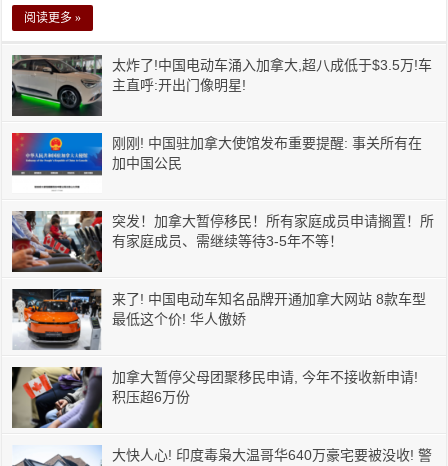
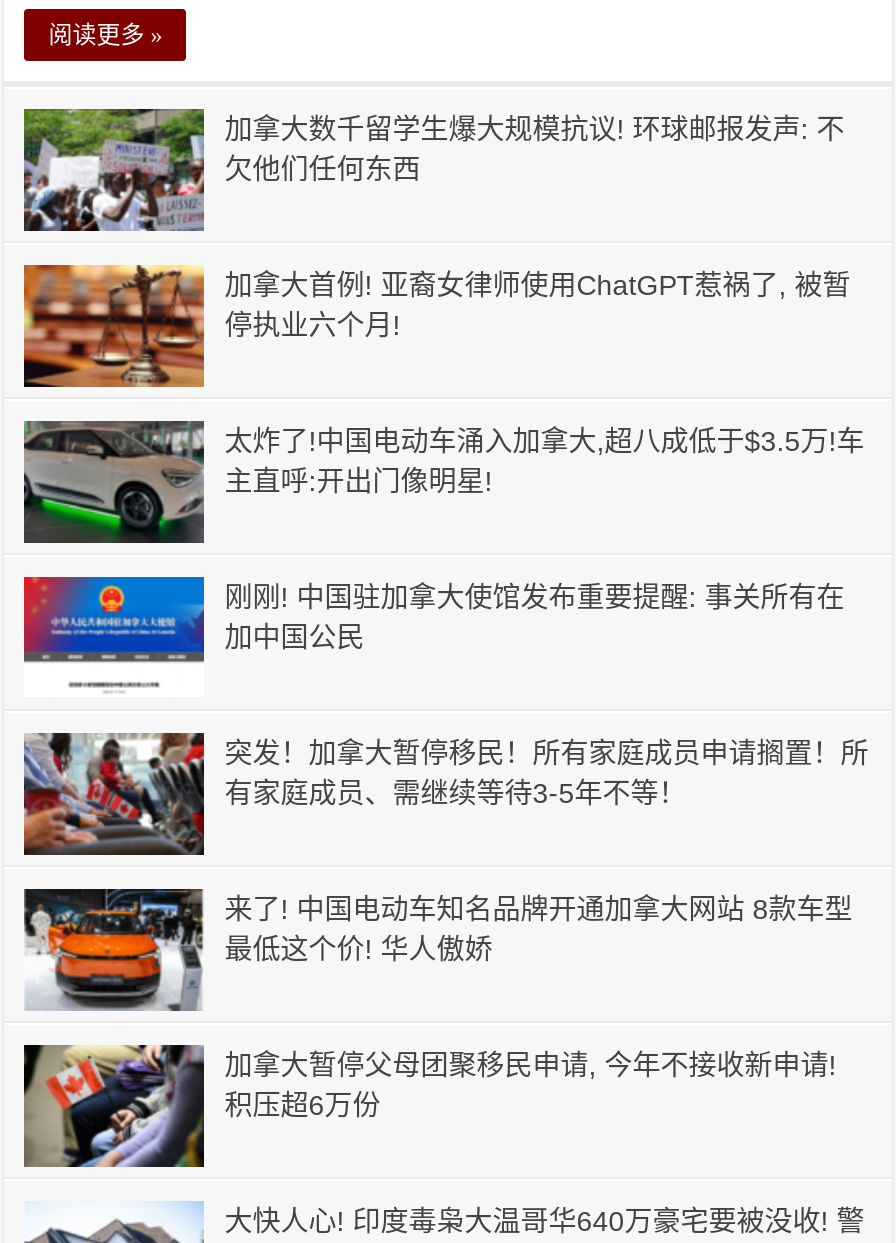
none -> [22,263,850,389] [image] | 加拿大首例! 亚裔女律师使用ChatGPT惹祸了, 被暂 | 停执业六个月!
none -> [24,109,844,231] [image] | 加拿大数千留学生爆大规模抗议! 环球邮报发声: 不 | 欠他们任何东西

